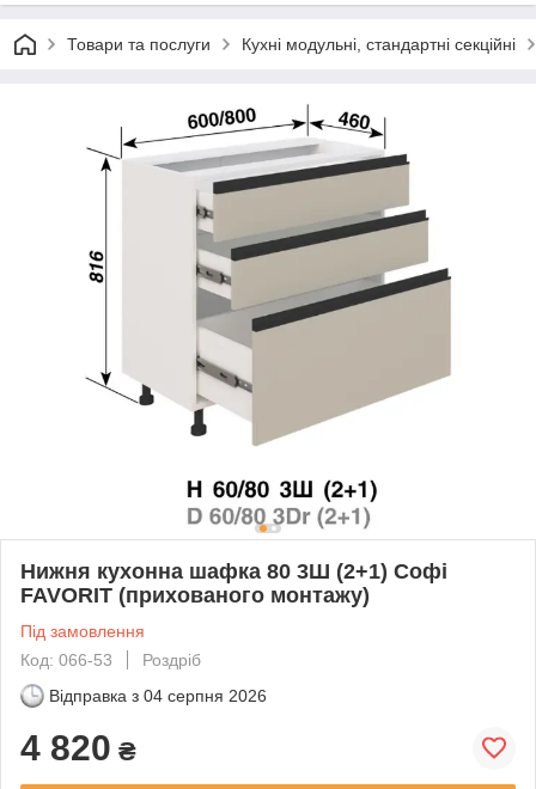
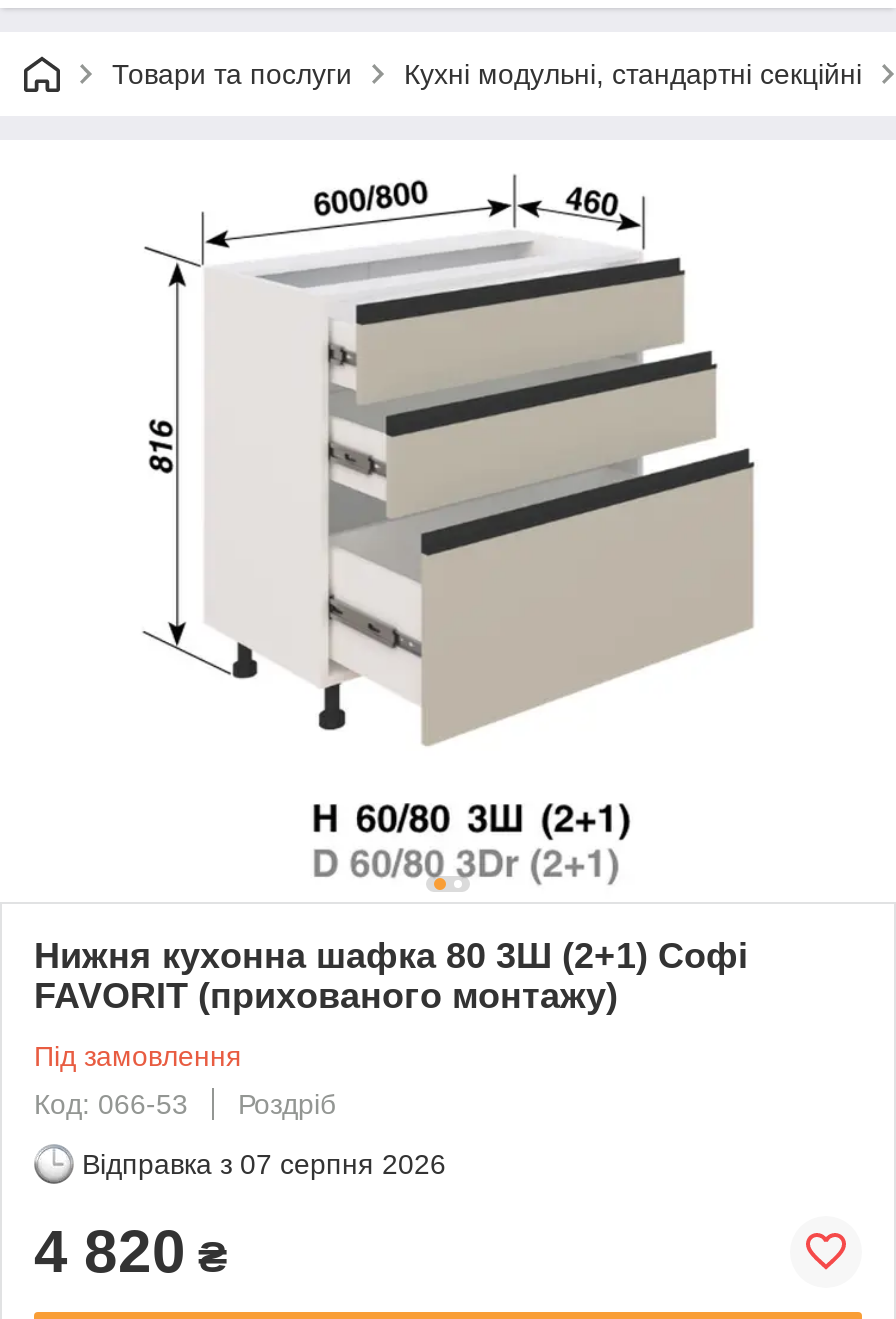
[49,686,267,705] Відправка з 04 серпня 2026 -> [82,1148,446,1180] Відправка з 07 серпня 2026

